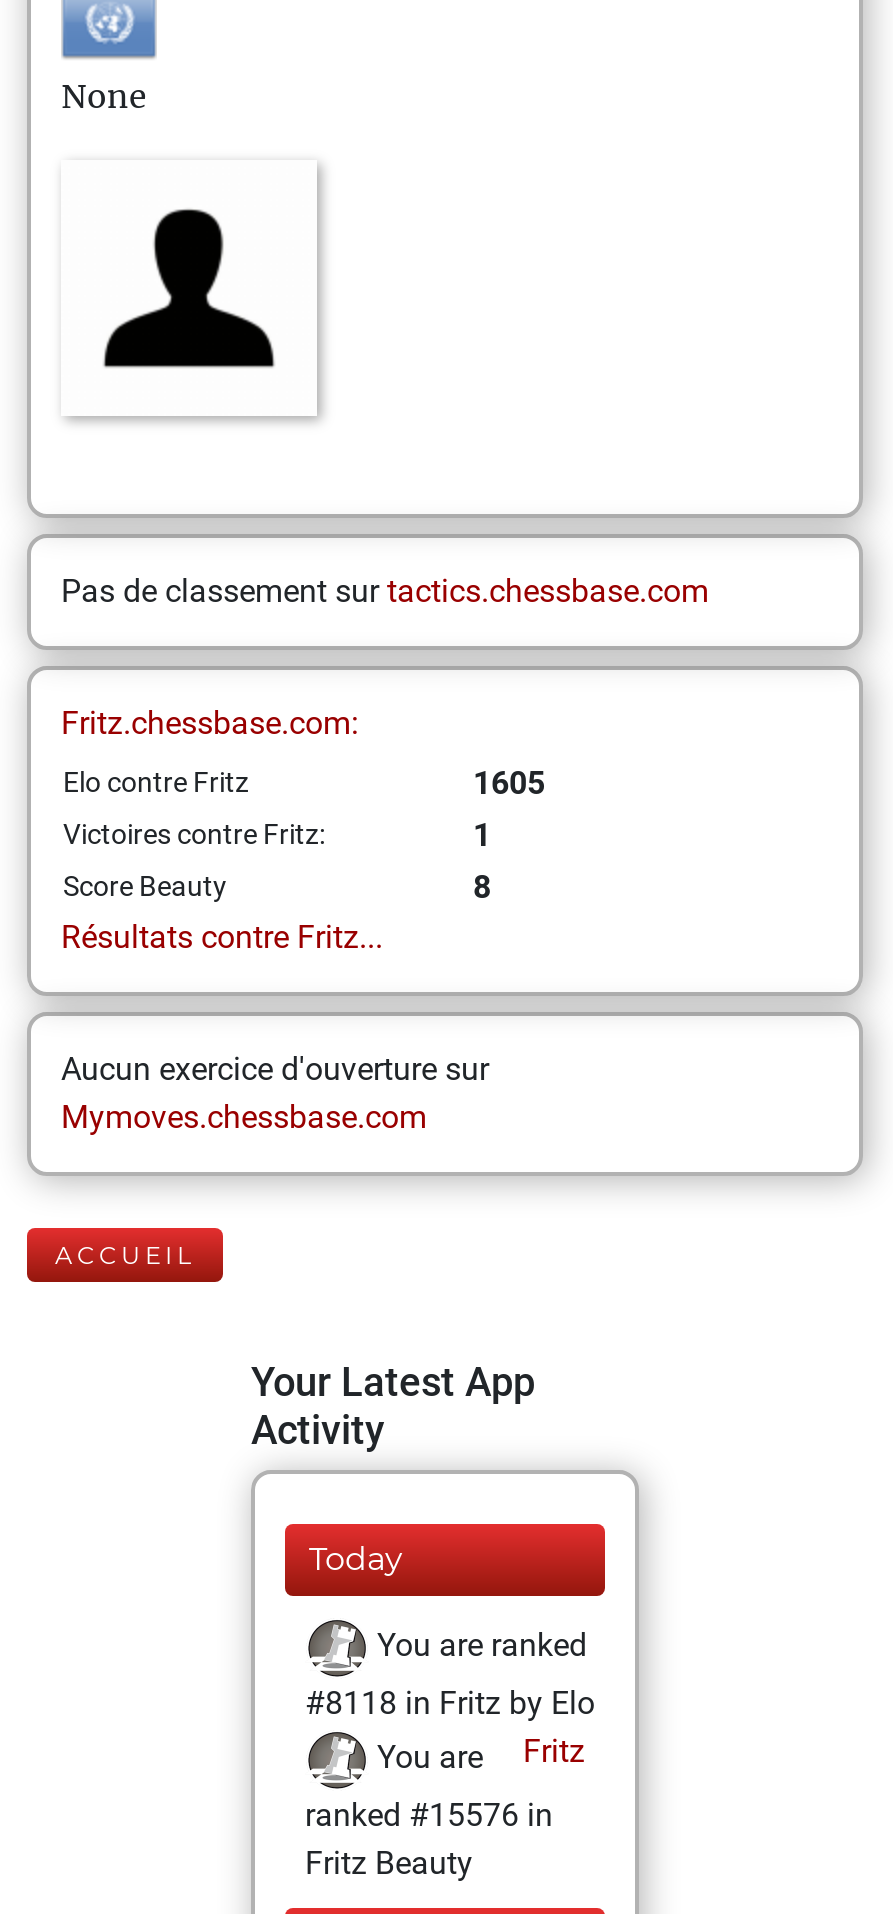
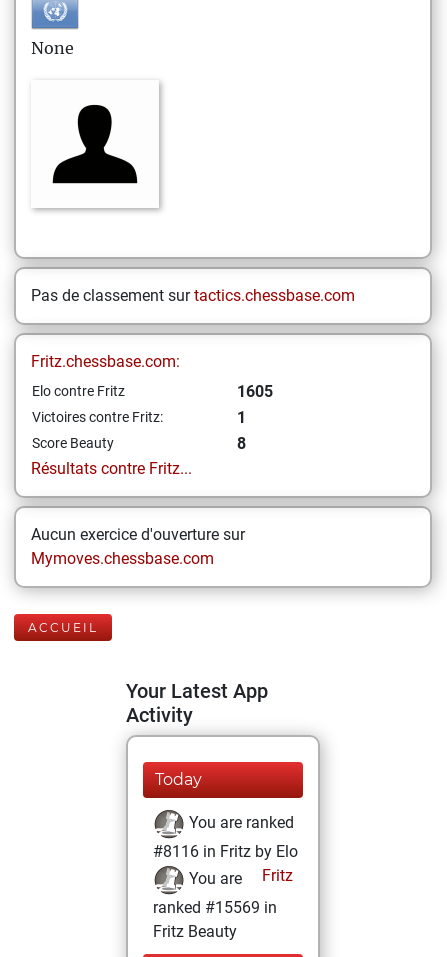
[305,1684,595,1722] #8118 in Fritz by Elo -> [153,842,298,861] #8116 in Fritz by Elo
[305,1796,553,1834] ranked #15576 in -> [153,898,277,917] ranked #15569 in

